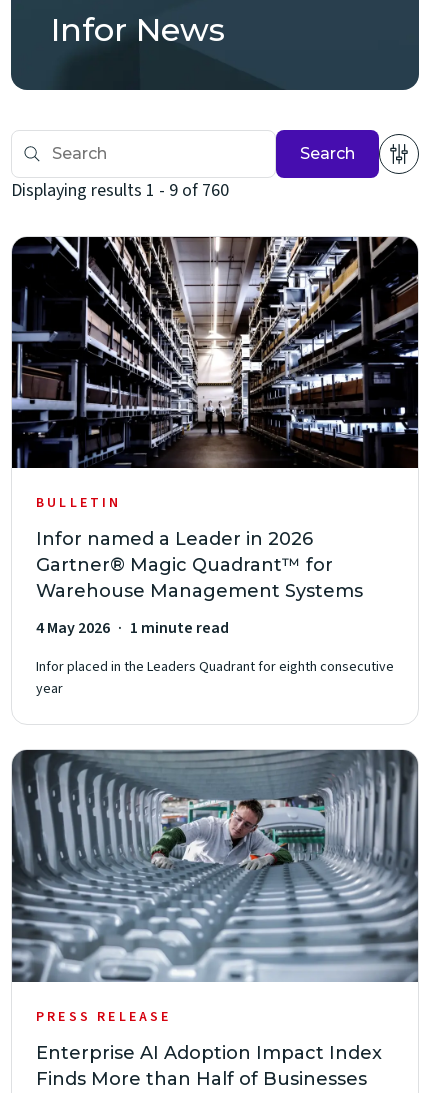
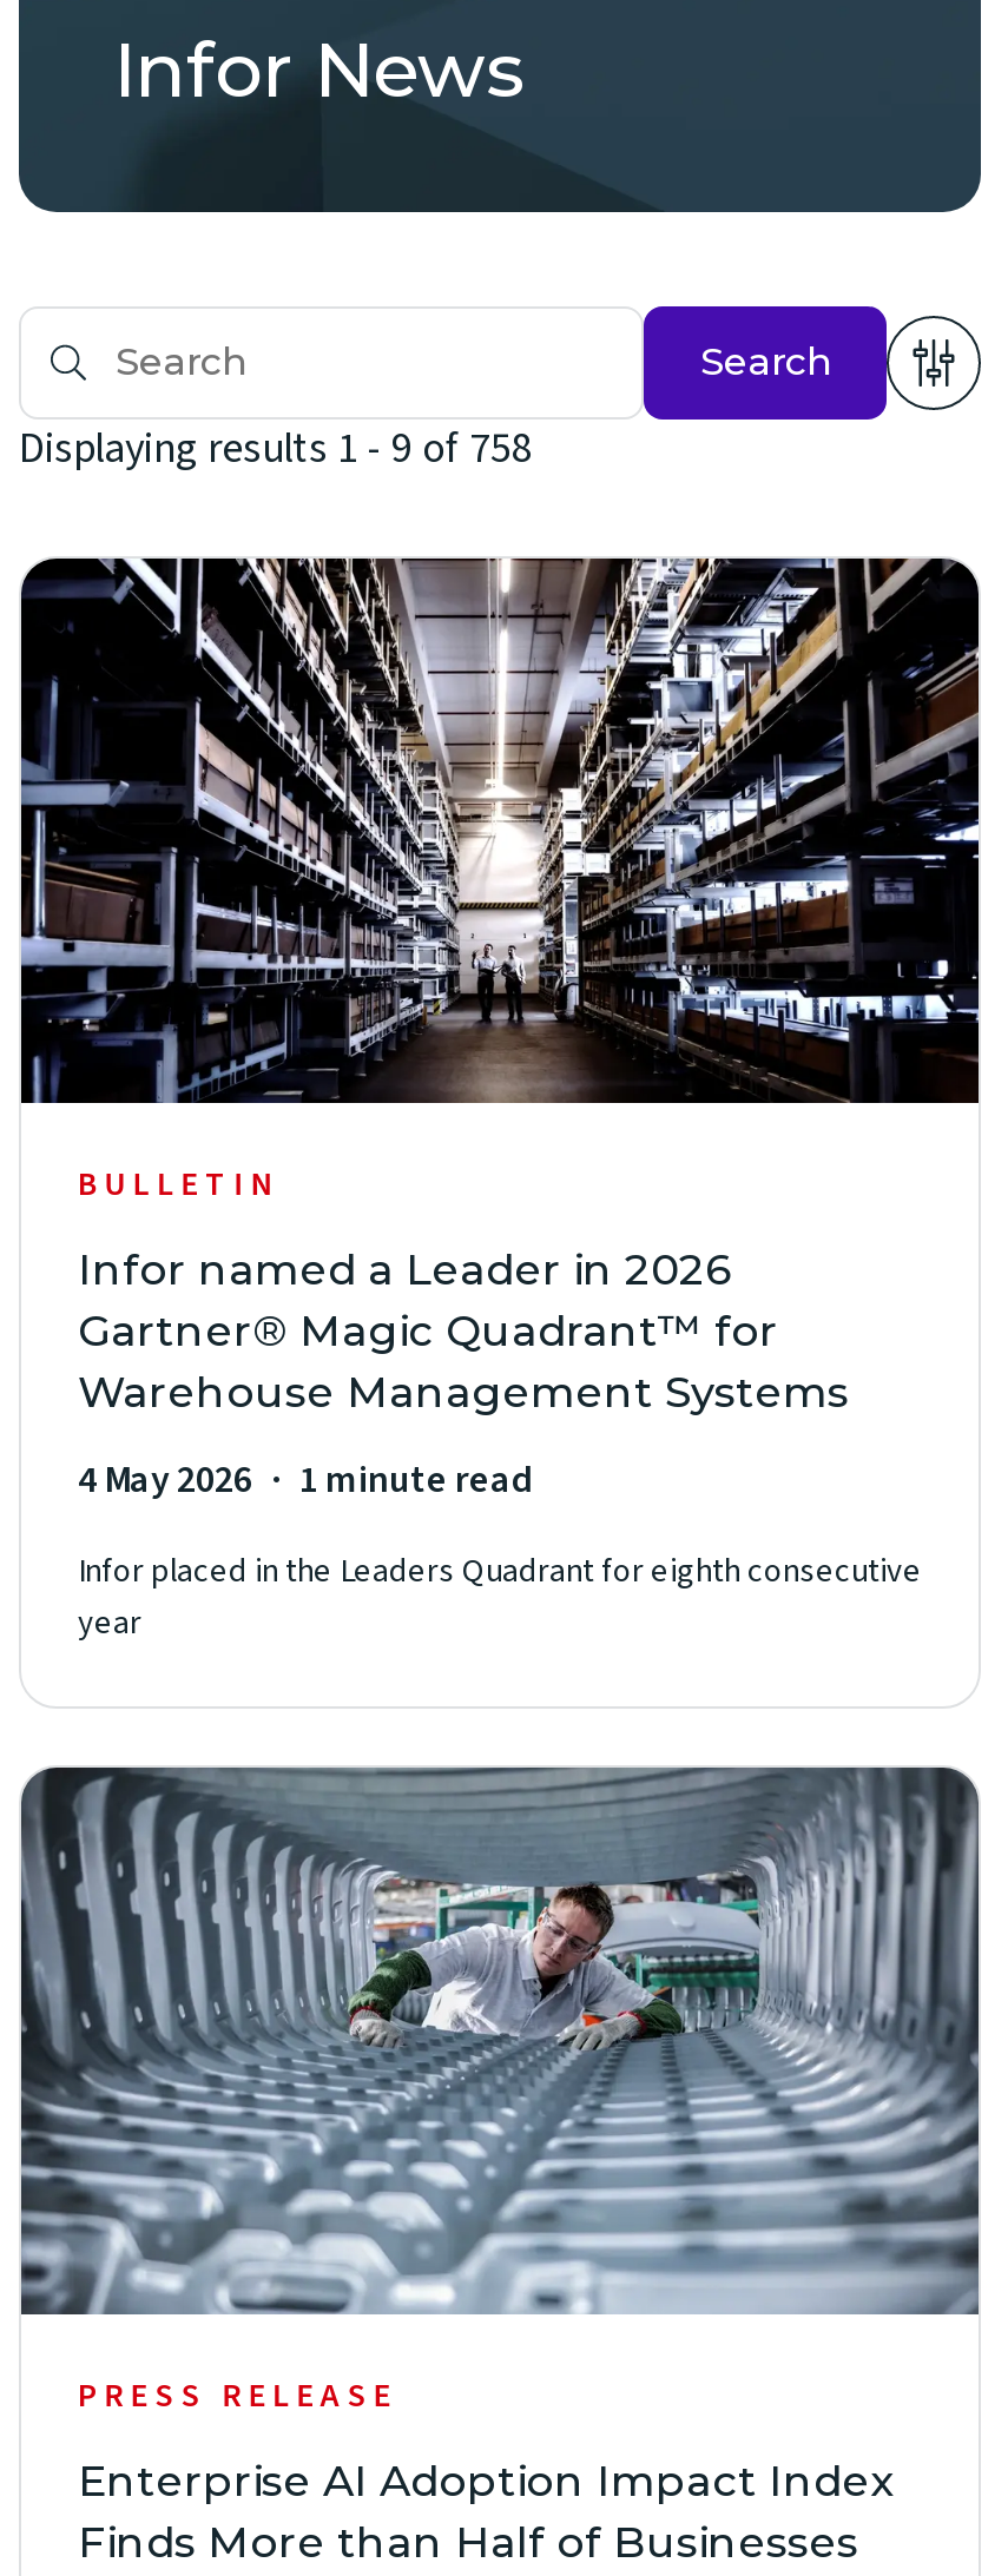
[11,178,229,203] Displaying results 1 - 9 of 760 -> [19,420,533,478] Displaying results 1 - 9 of 758

